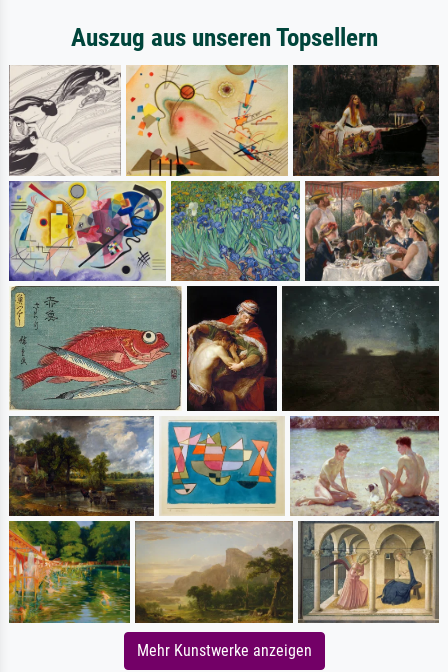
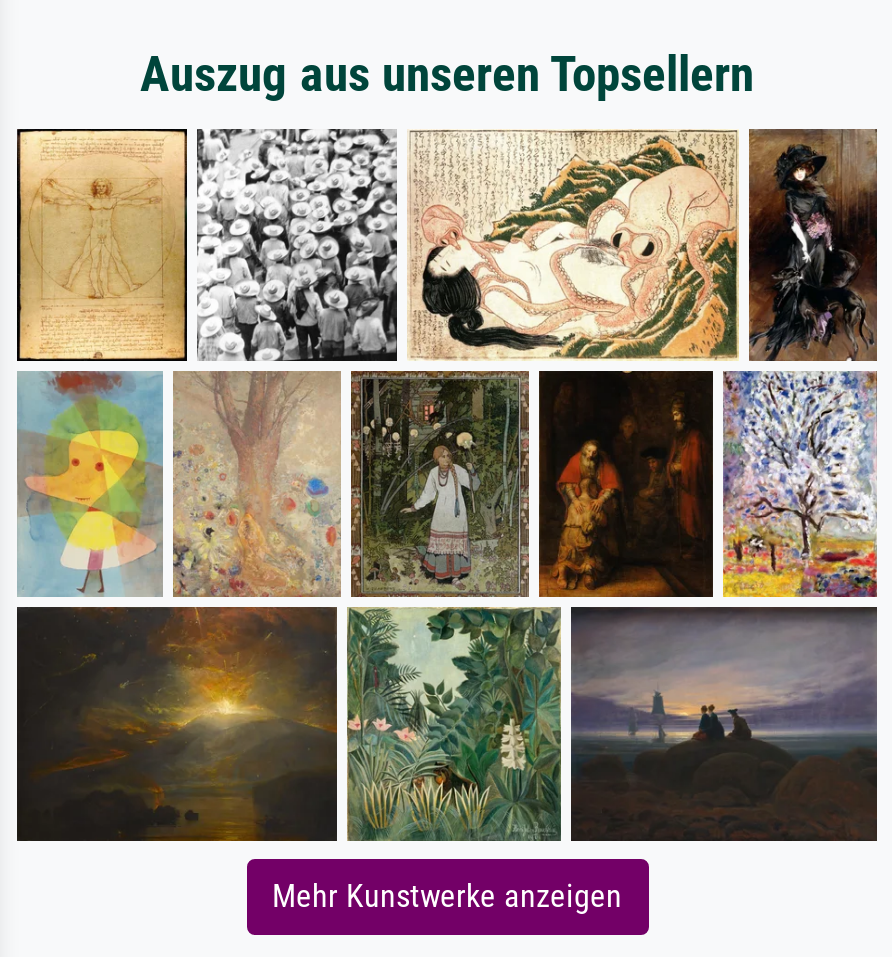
[8,64,440,624] [image] -> [15,127,879,843] [image]

